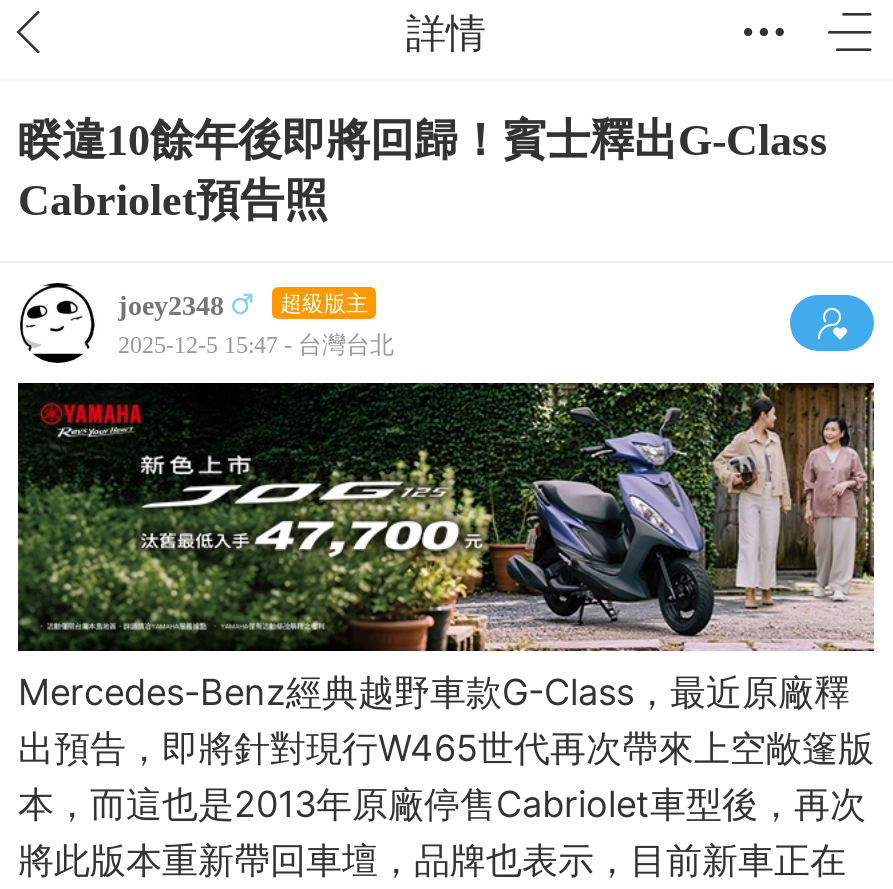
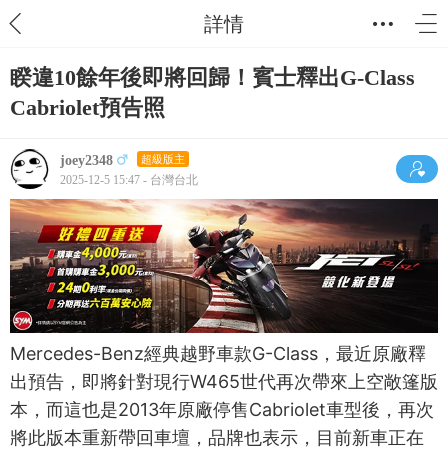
[16,381,876,653] [image] -> [9,198,439,334] [image]

